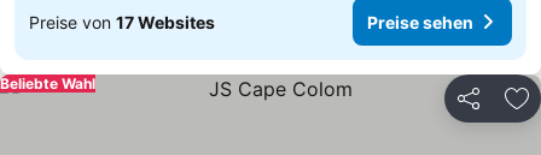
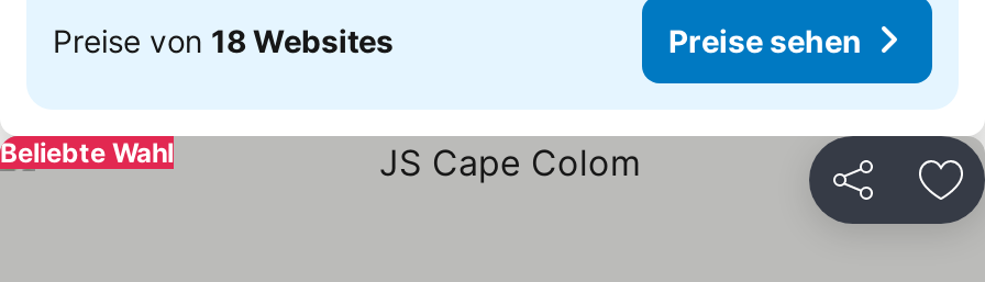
[29,11,215,32] Preise von 17 Websites -> [53,21,394,58] Preise von 18 Websites

